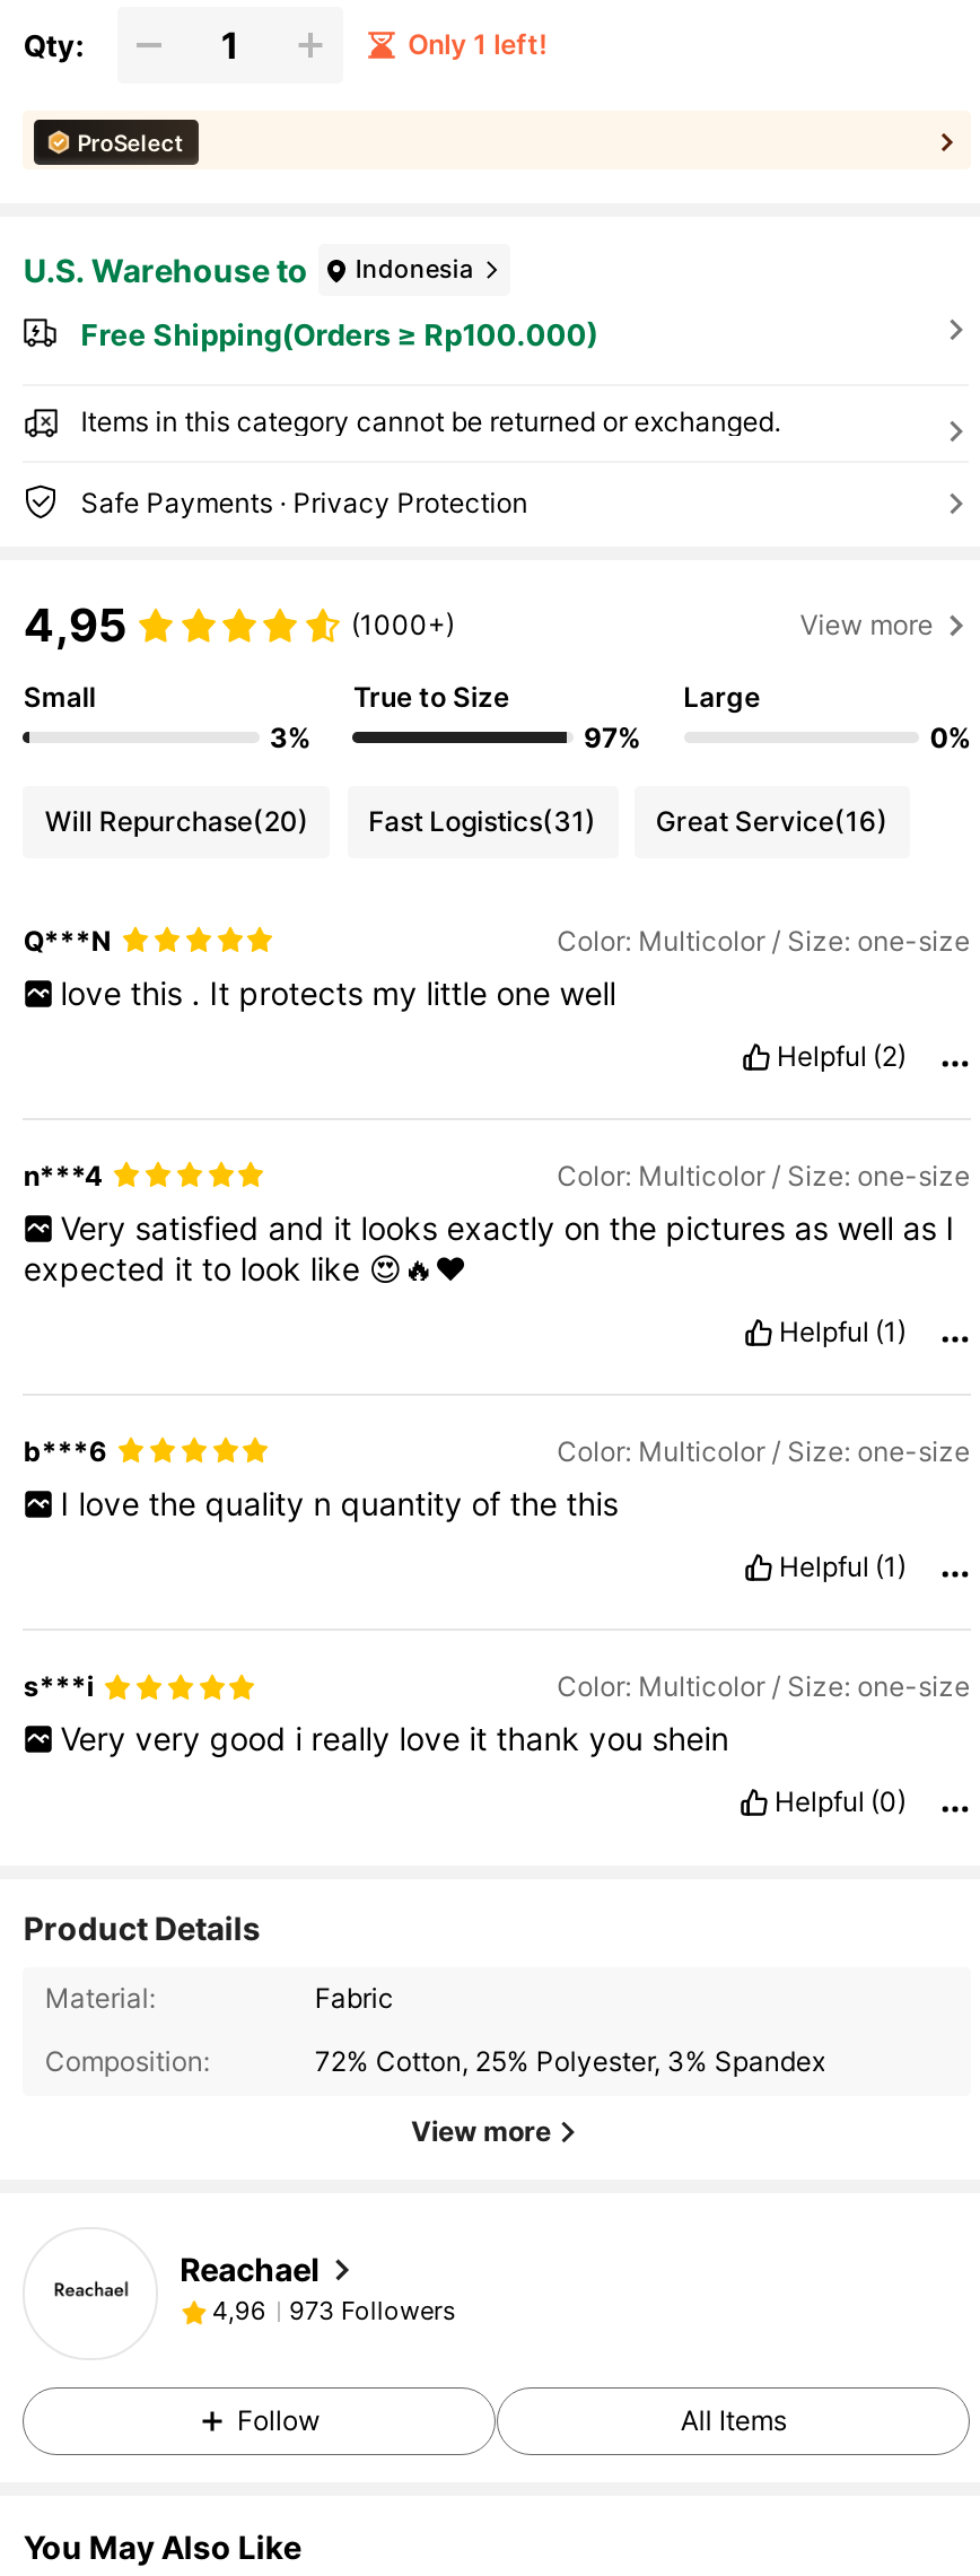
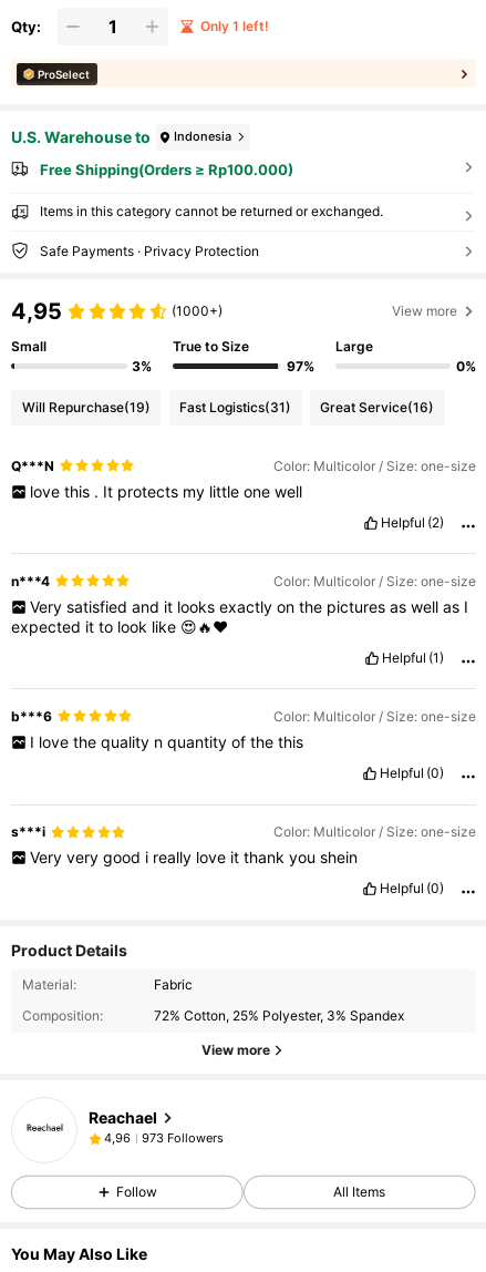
[45,805,309,839] Will Repurchase(20) -> [22,399,150,416] Will Repurchase(19)
[779,1550,906,1584] Helpful (1) -> [380,765,444,781] Helpful (0)

